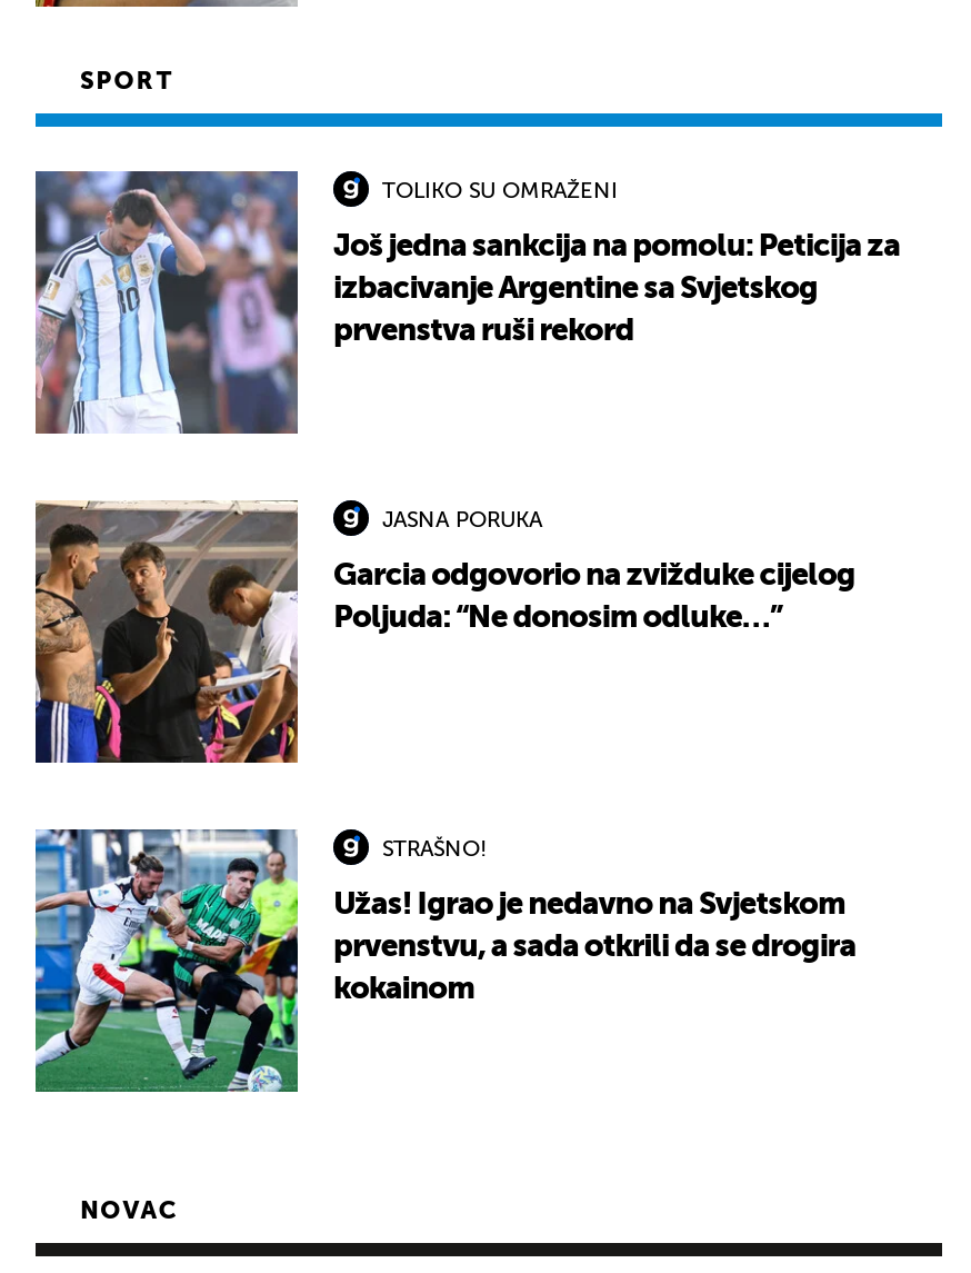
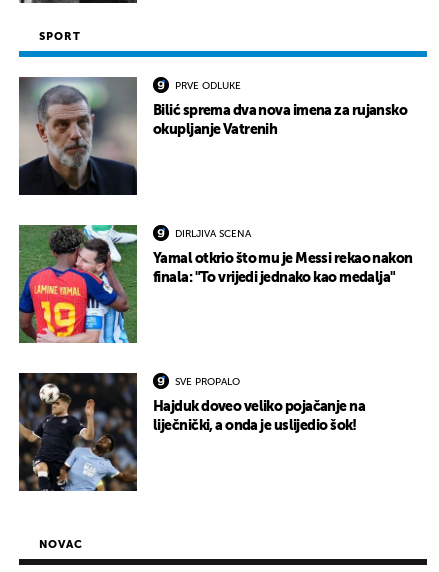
[33,171,900,436] [image] | Još jedna sankcija na pomolu: Peticija za | izbacivanje Argentine sa Svjetskog | prvenstva ruši rekord -> [18,77,407,196] [image] | Bilić sprema dva nova imena za rujansko | okupljanje Vatrenih
[382,181,618,203] TOLIKO SU OMRAŽENI -> [175,81,241,91] PRVE ODLUKE
[33,500,855,765] [image] | Garcia odgovorio na zvižduke cijelog | Poljuda: “Ne donosim odluke…” -> [18,224,413,344] [image] | Yamal otkrio što mu je Messi rekao nakon | finala: "To vrijedi jednako kao medalja"
[382,510,542,532] JASNA PORUKA -> [175,229,251,239] DIRLJIVA SCENA
[33,827,856,1094] [image] | Užas! Igrao je nedavno na Svjetskom | prvenstvu, a sada otkrili da se drogira | kokainom -> [18,372,365,492] [image] | Hajduk doveo veliko pojačanje na | liječnički, a onda je uslijedio šok!
[382,839,487,861] STRAŠNO! -> [175,377,240,387] SVE PROPALO

